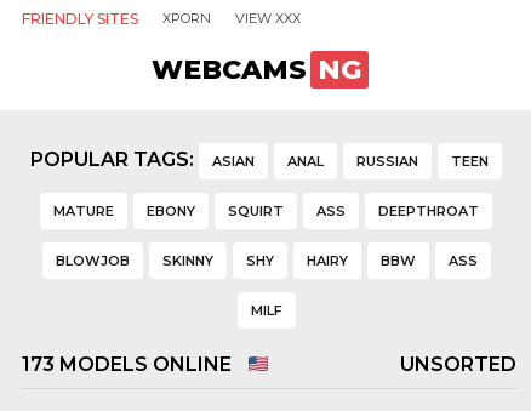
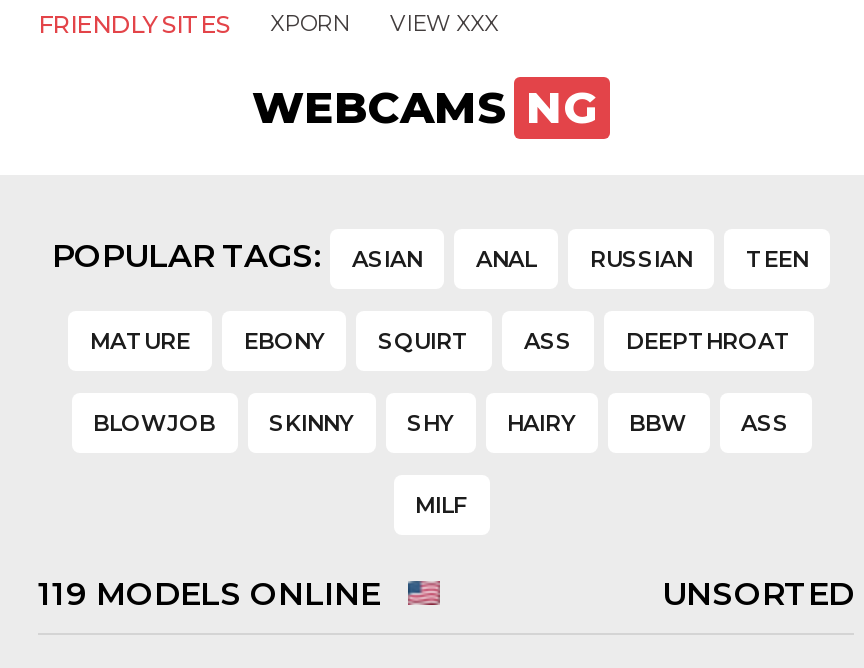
[22,353,236,376] 173 MODELS ONLINE -> [38,575,388,613] 119 MODELS ONLINE

